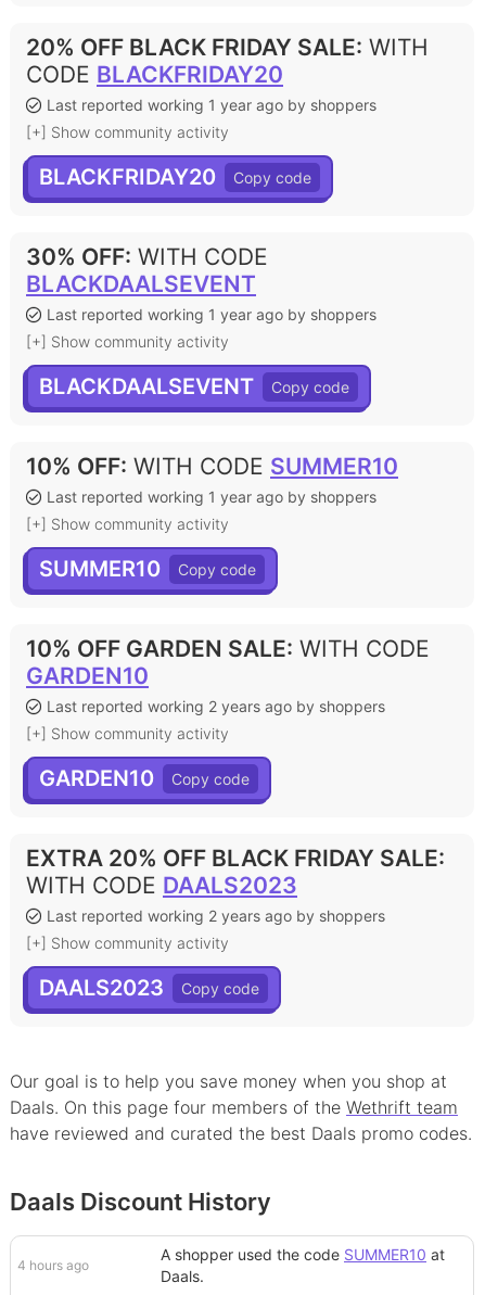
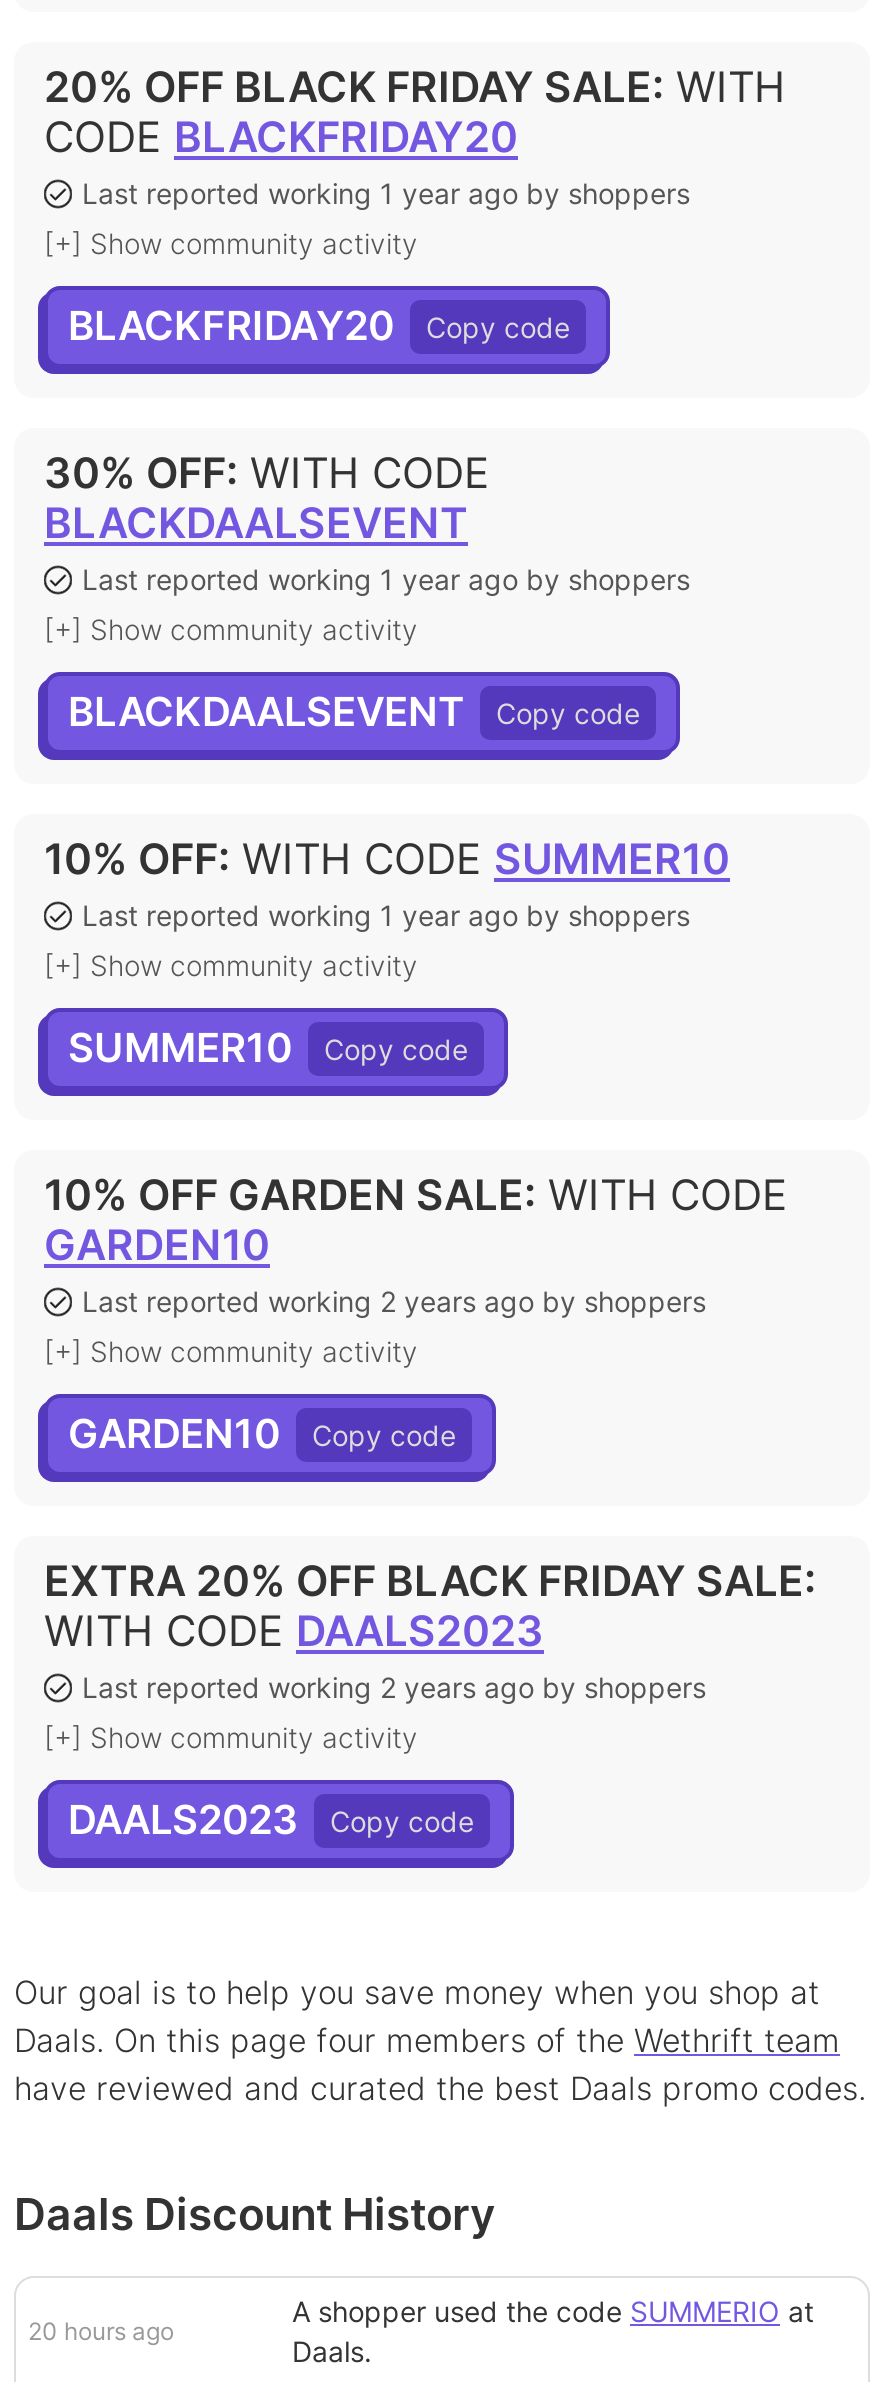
[161,1245,445,1264] A shopper used the code SUMMER10 at -> [292,2294,814,2328] A shopper used the code SUMMERIO at
[17,1257,89,1274] 4 hours ago -> [28,2316,174,2346] 20 hours ago

